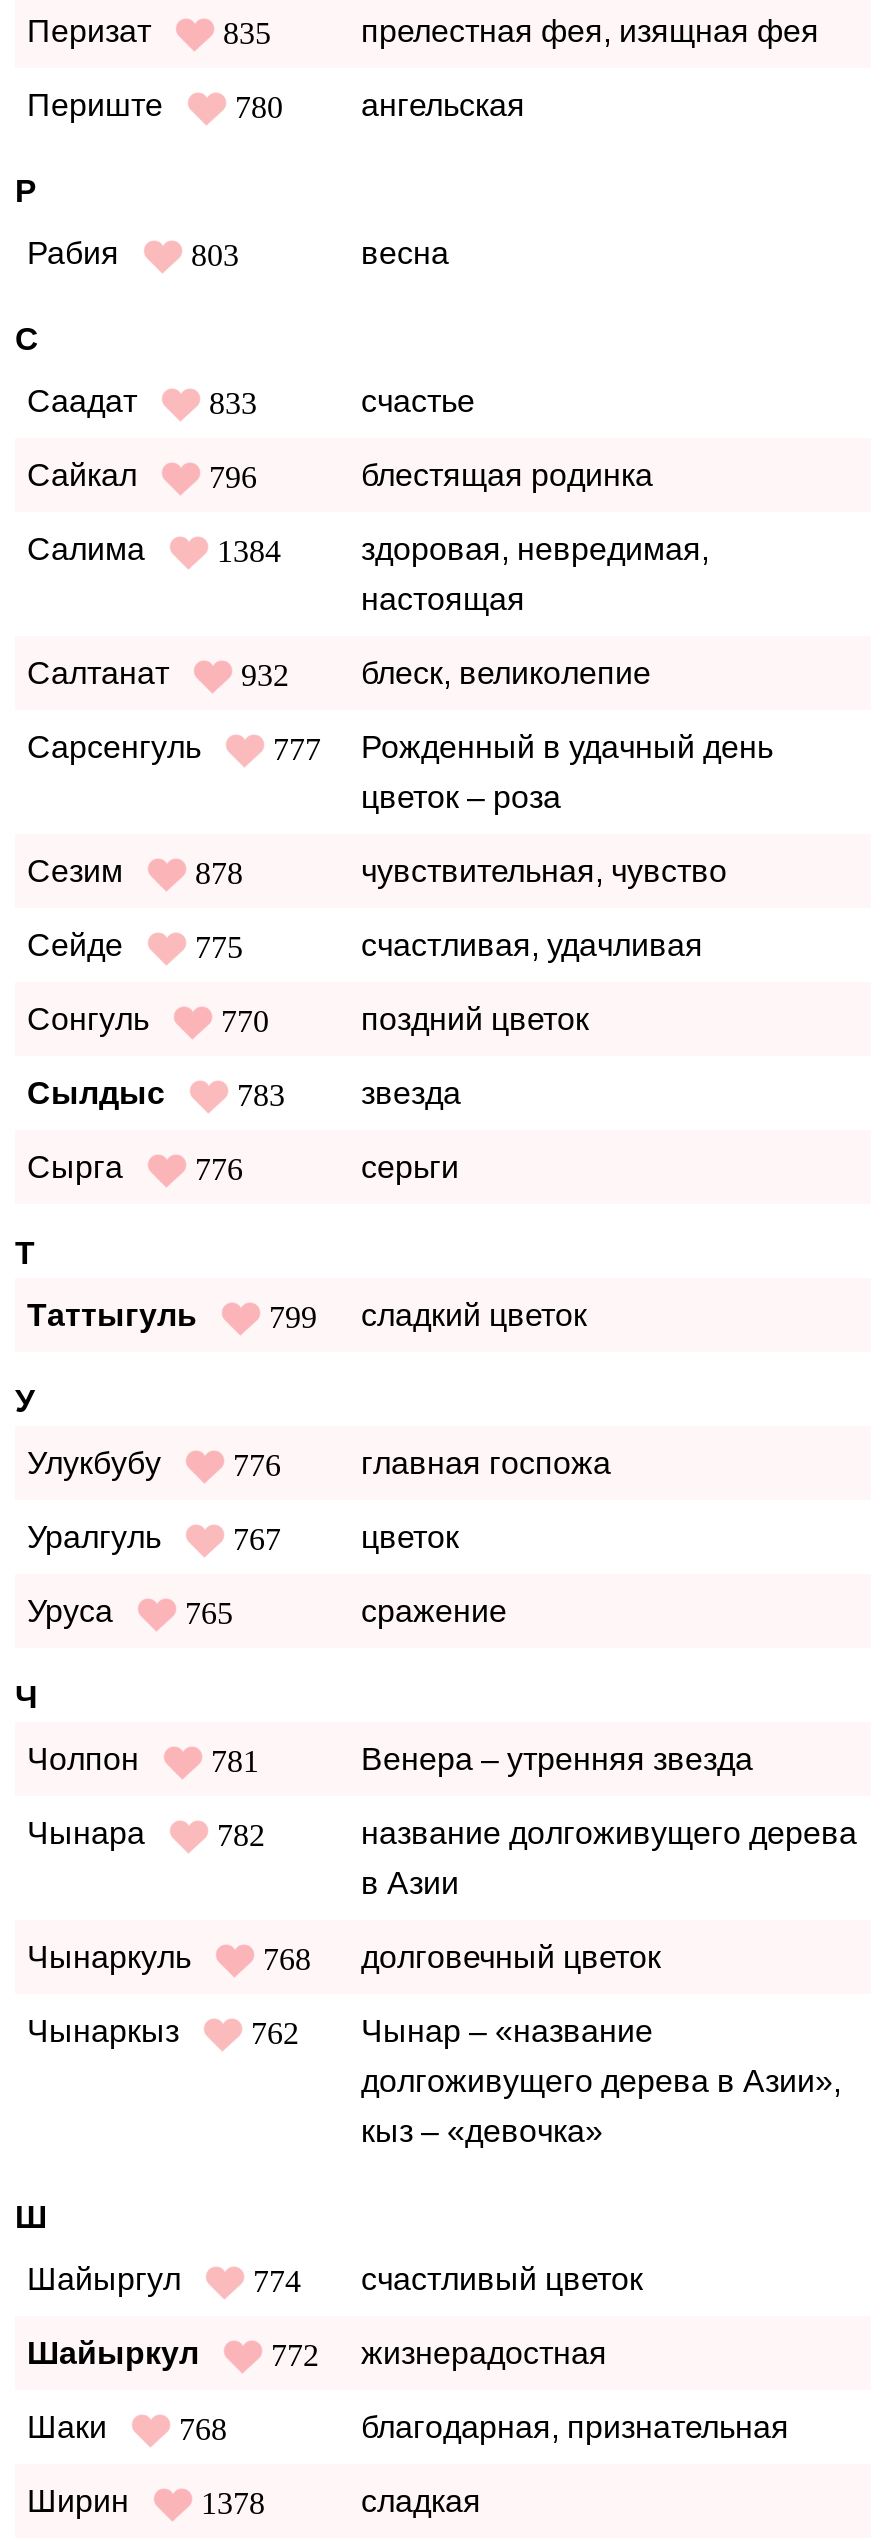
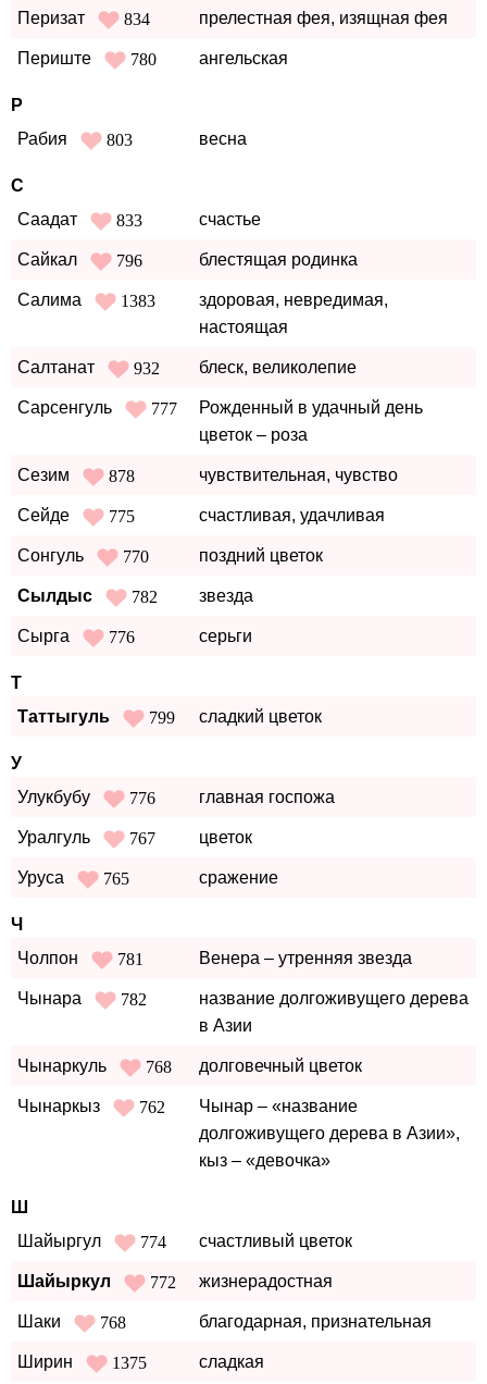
[223,15,271,49] 835 -> [124,9,150,28] 834
[217,533,281,567] 1384 -> [121,291,155,310] 1383
[237,1077,285,1111] 783 -> [132,587,158,606] 782
[201,2485,265,2519] 1378 -> [112,1353,147,1372] 1375

